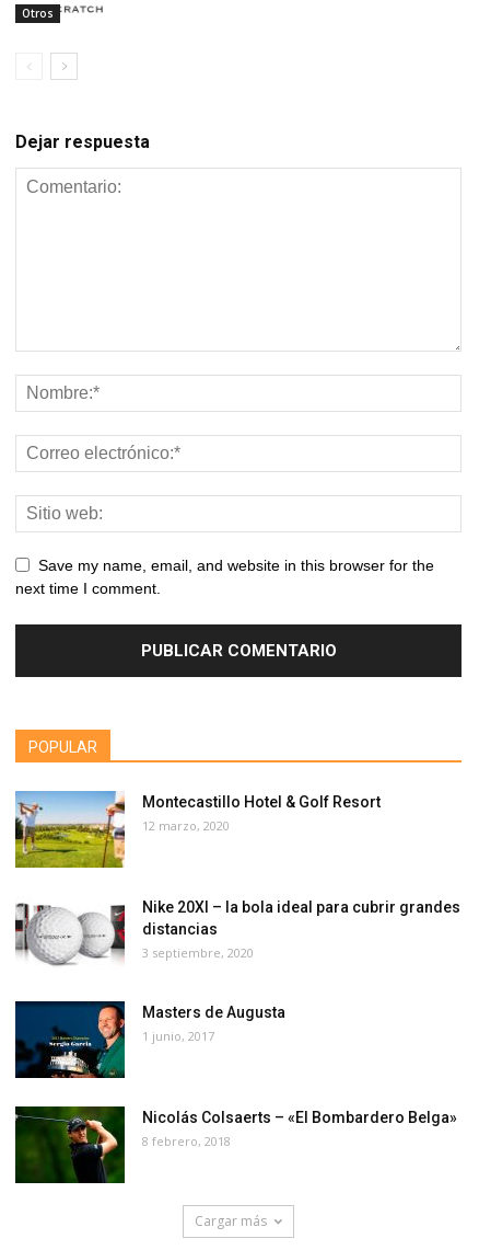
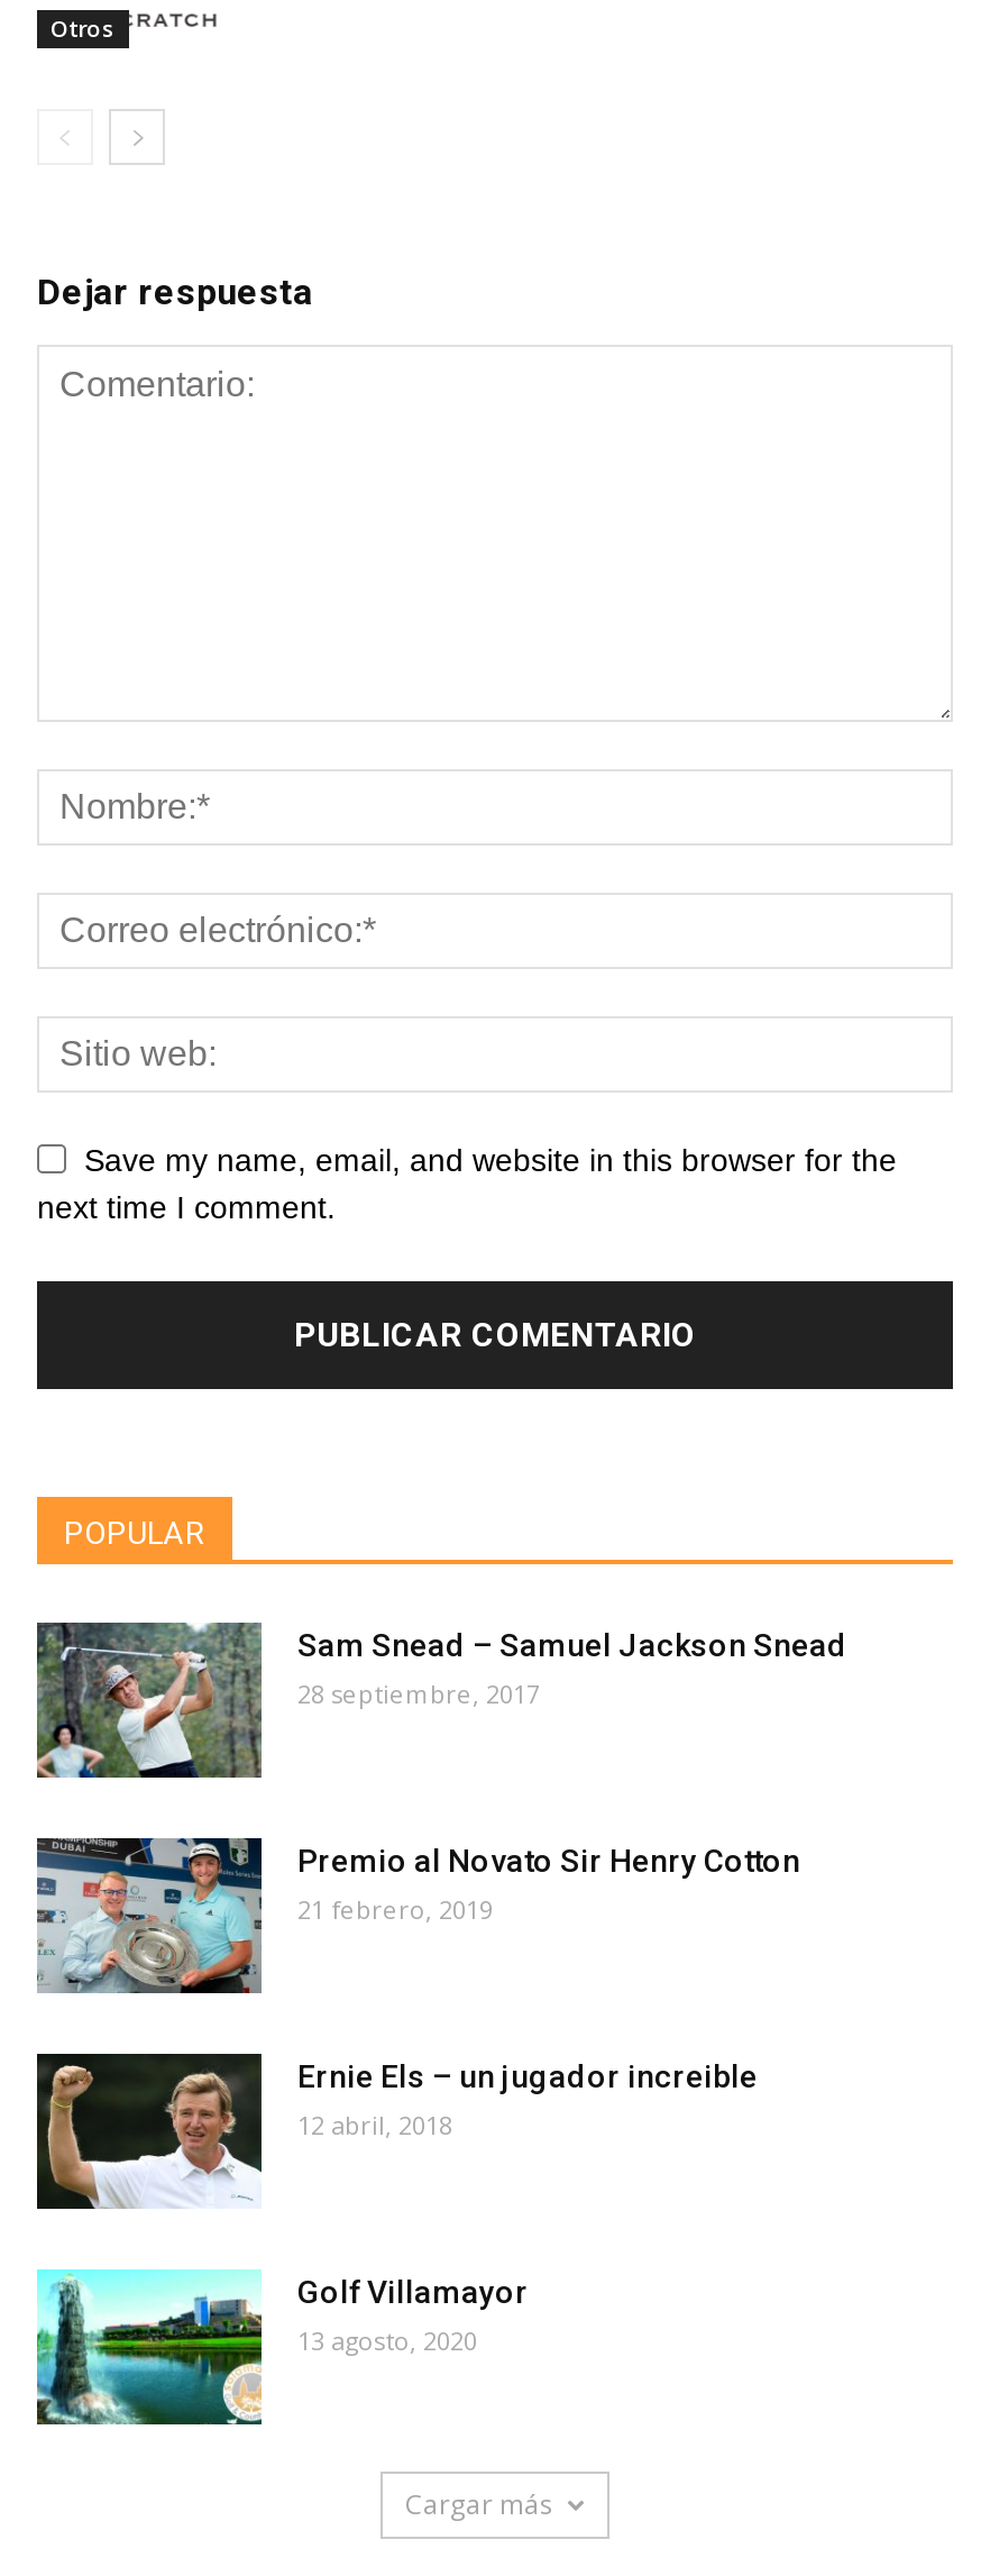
[14,790,381,869] [image] | Montecastillo Hotel & Golf Resort | 12 marzo, 2020 -> [35,1622,847,1781] [image] | Sam Snead – Samuel Jackson Snead | 28 septiembre, 2017
[14,896,460,973] [image] | Nike 20XI – la bola ideal para cubrir grandes | distancias | 3 septiembre, 2020 -> [35,1835,800,1997] [image] | Premio al Novato Sir Henry Cotton | 21 febrero, 2019
[15,1000,285,1079] [image] | Masters de Augusta | 1 junio, 2017 -> [37,2050,758,2212] [image] | Ernie Els – un jugador increible | 12 abril, 2018
[14,1105,457,1184] [image] | Nicolás Colsaerts – «El Bombardero Belga» | 8 febrero, 2018 -> [35,2268,529,2428] [image] | Golf Villamayor | 13 agosto, 2020

